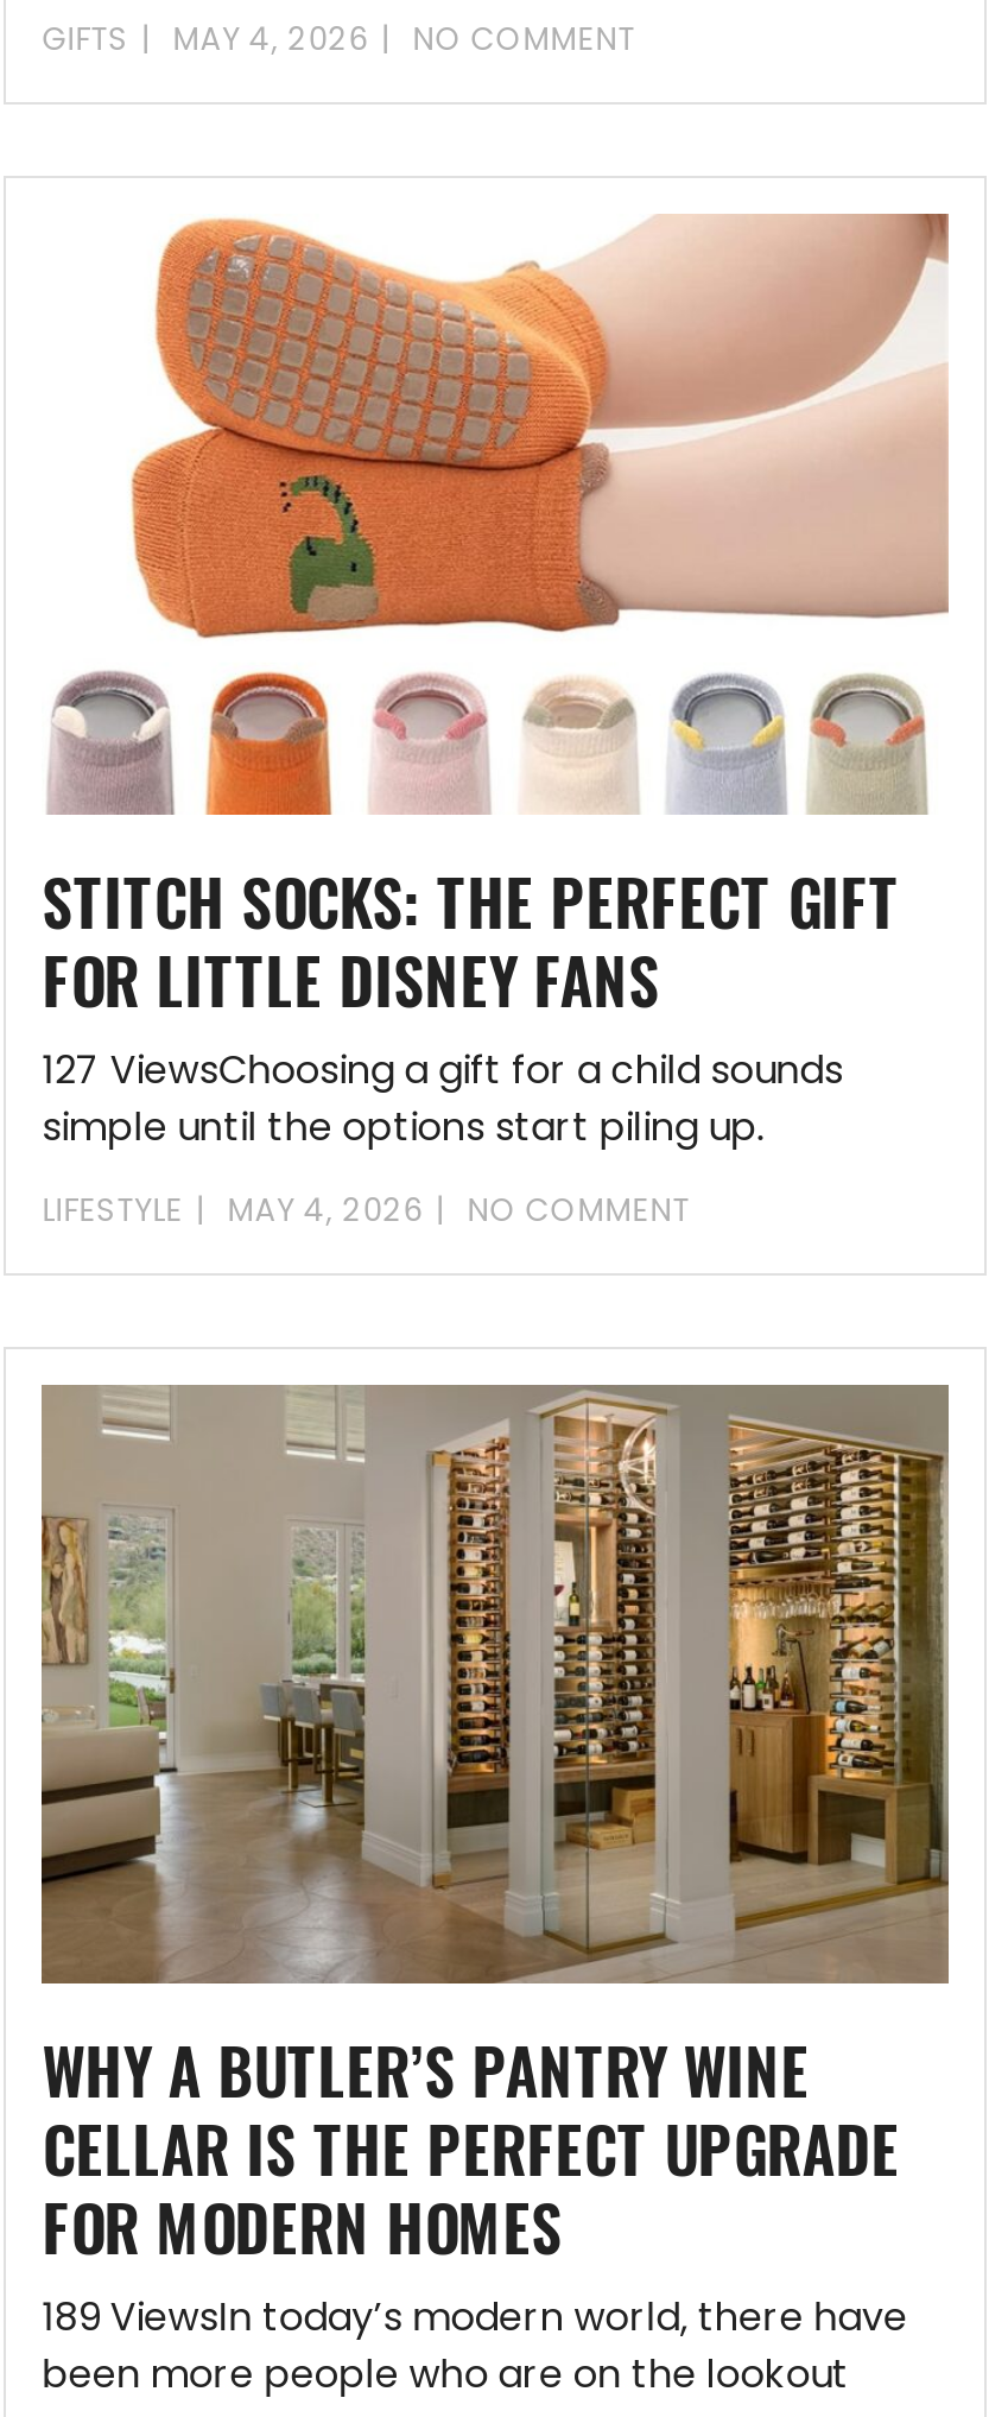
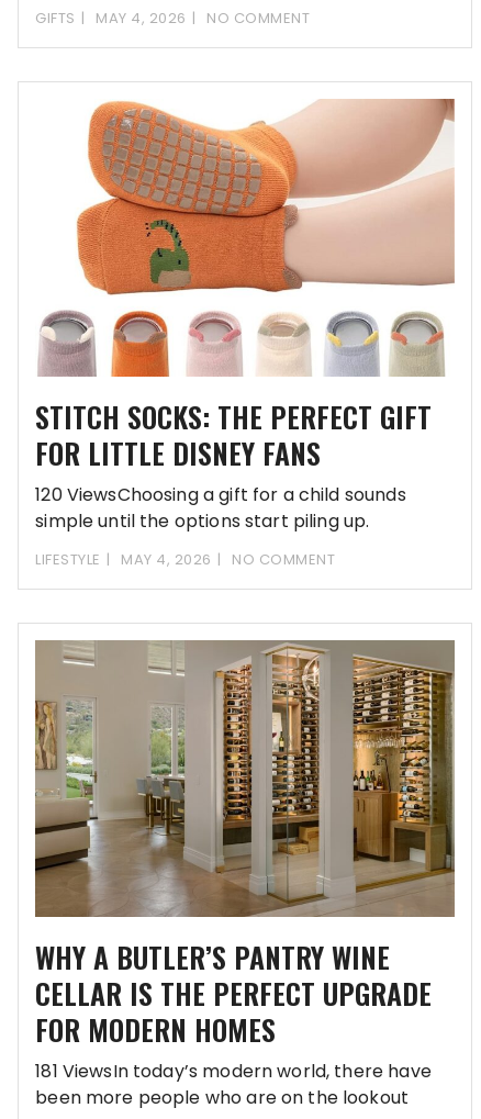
[42,1043,843,1097] 127 ViewsChoosing a gift for a child sounds -> [35,482,406,507] 120 ViewsChoosing a gift for a child sounds
[42,2291,908,2345] 189 ViewsIn today’s modern world, there have -> [35,1059,431,1084] 181 ViewsIn today’s modern world, there have

